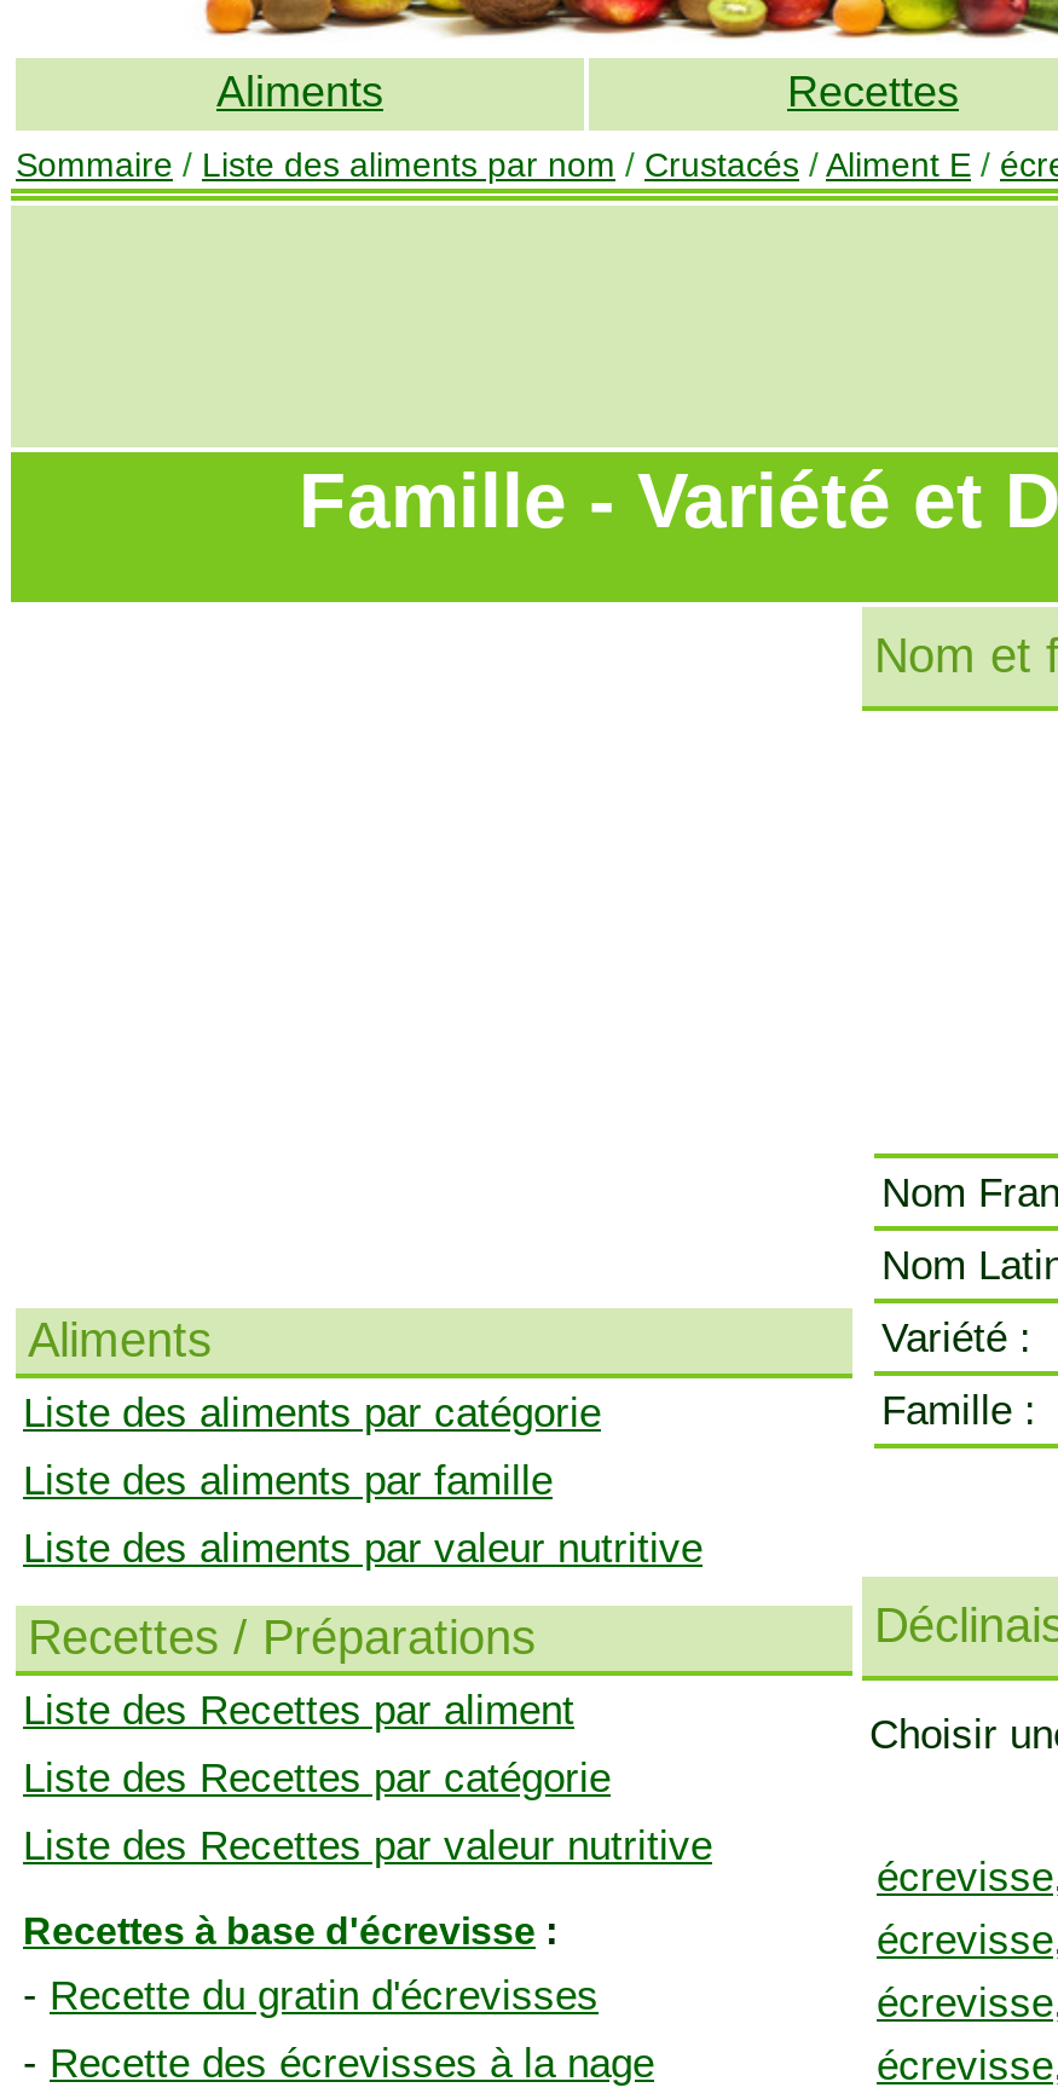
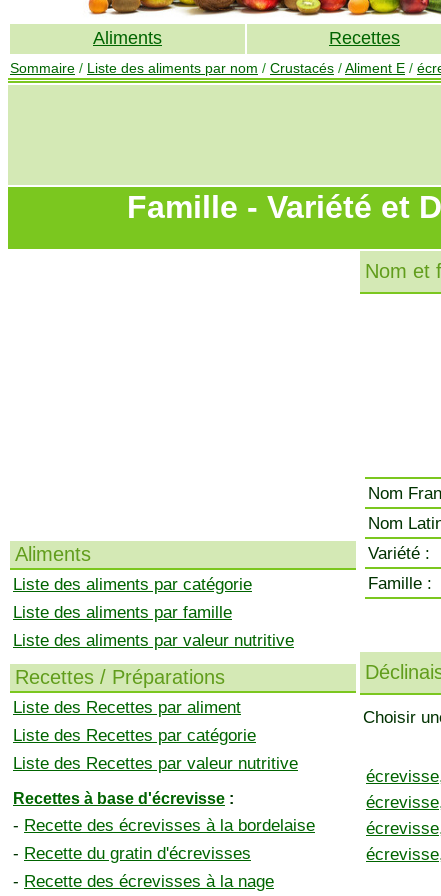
none -> [13,816,315,835] - Recette des écrevisses à la bordelaise

